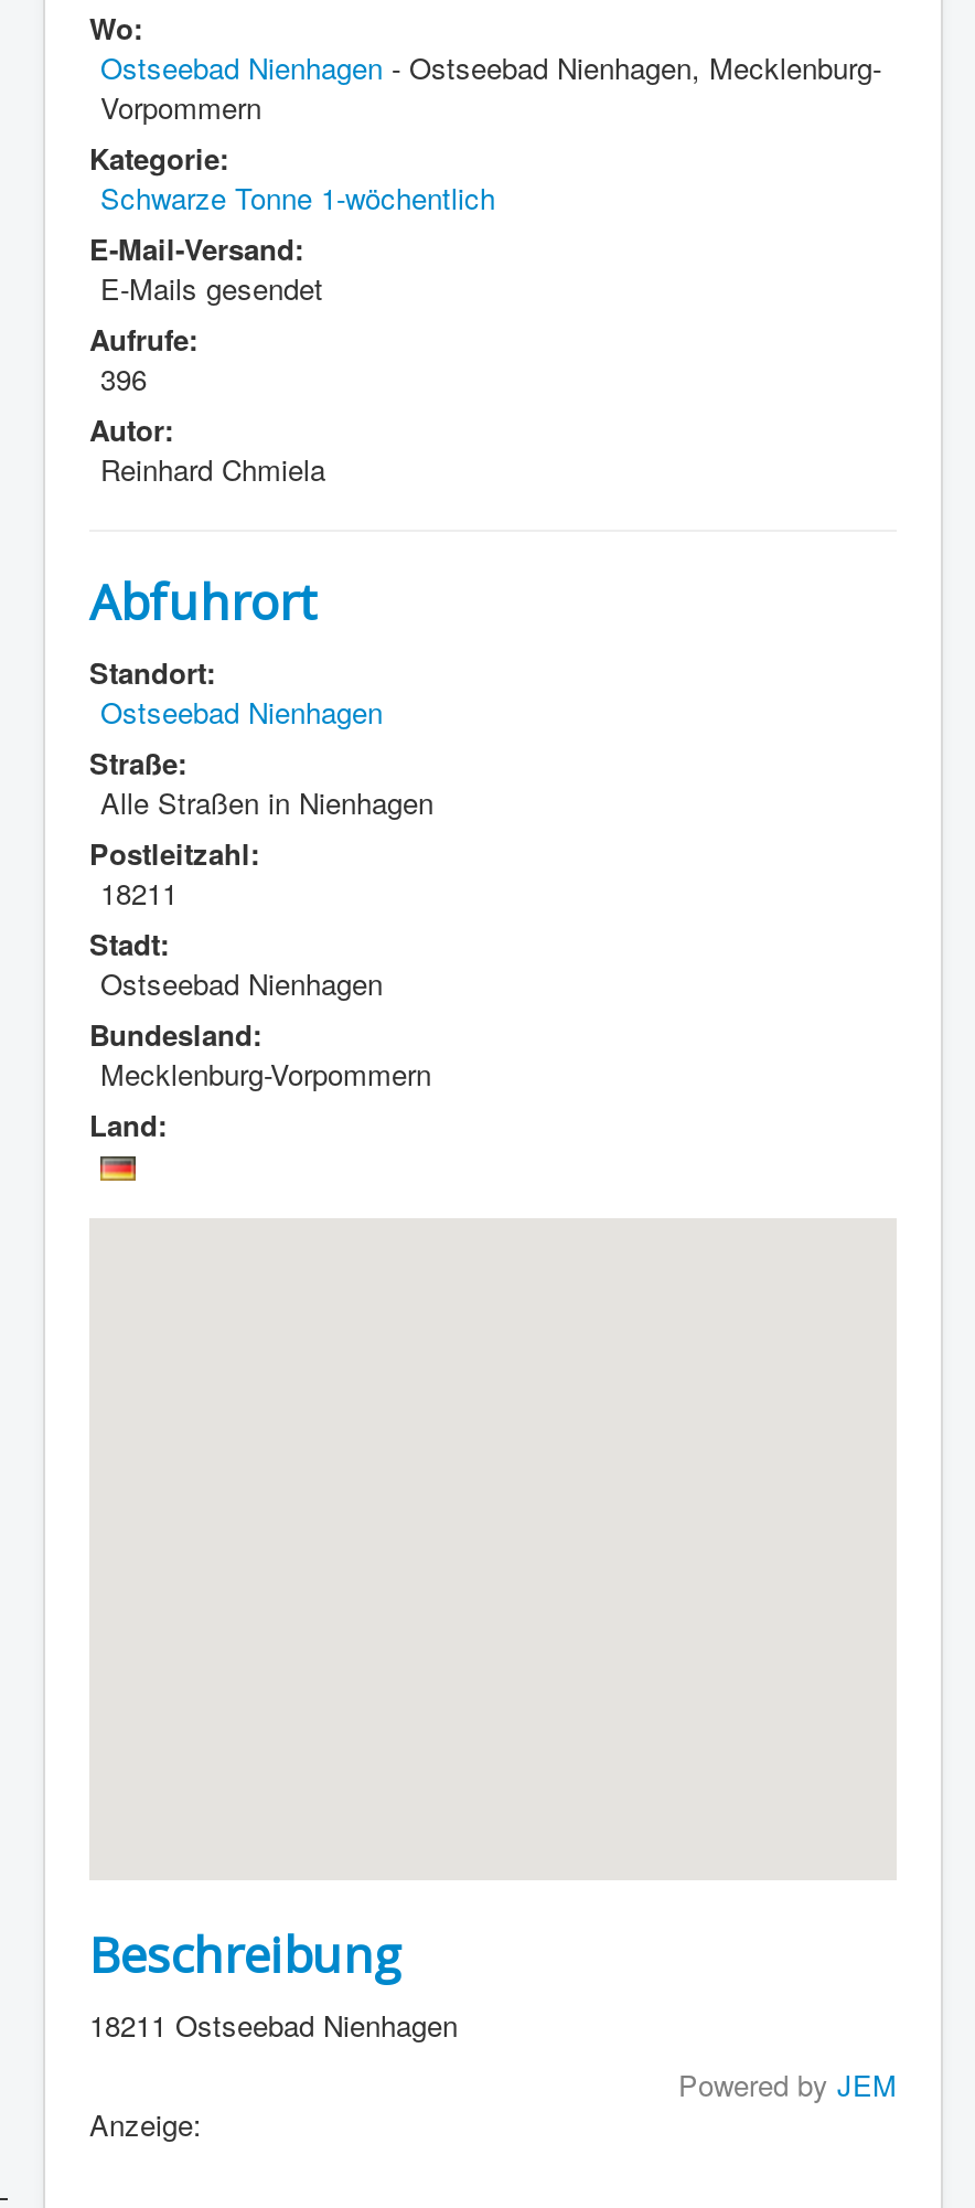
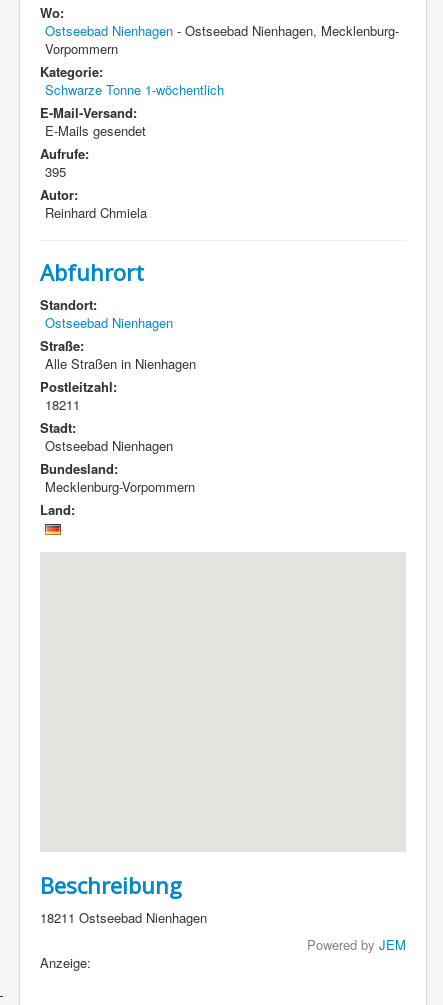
[100,357,147,399] 396 -> [45,162,66,181] 395

